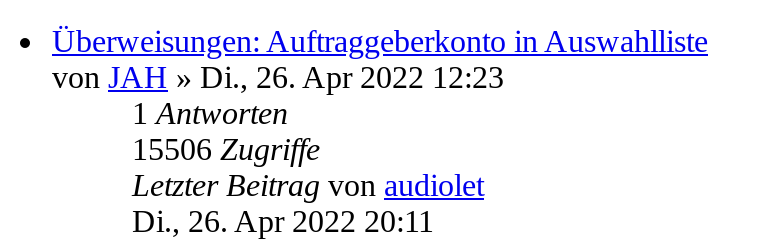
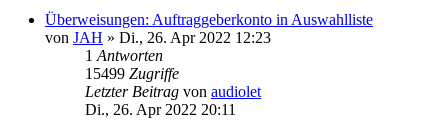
[132,132,320,166] 15506 Zugriffe -> [85,65,179,82] 15499 Zugriffe

